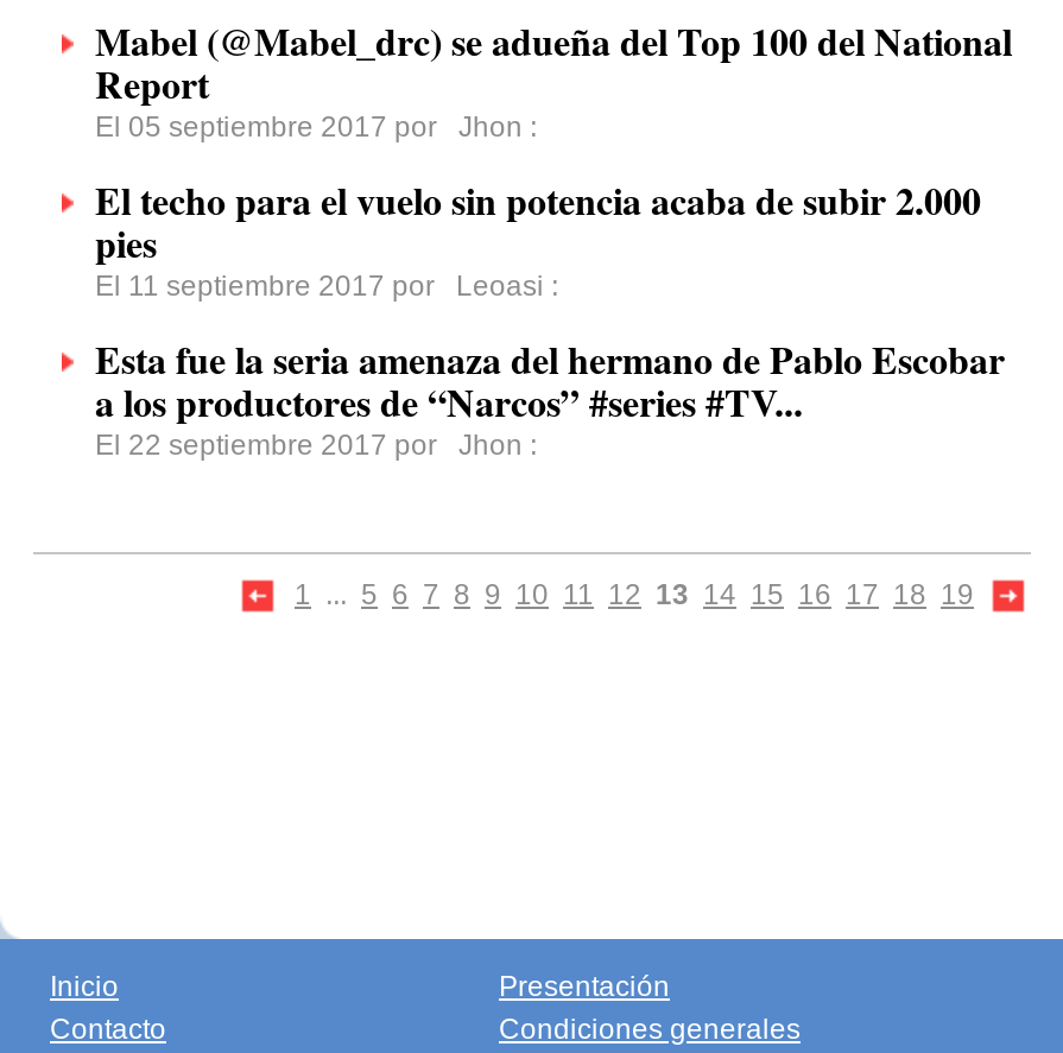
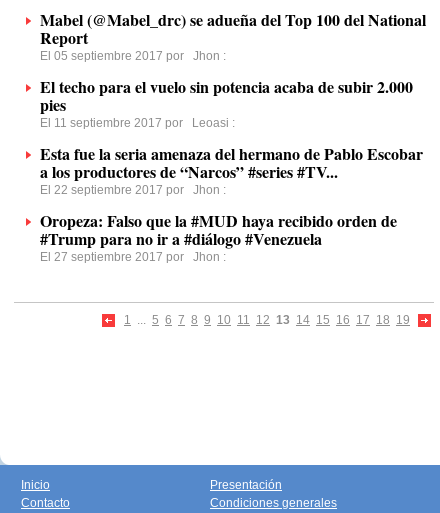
none -> [40,209,397,264] Oropeza: Falso que la #MUD haya recibido orden de | #Trump para no ir a #diálogo #Venezuela | El 27 septiembre 2017 por Jhon:

